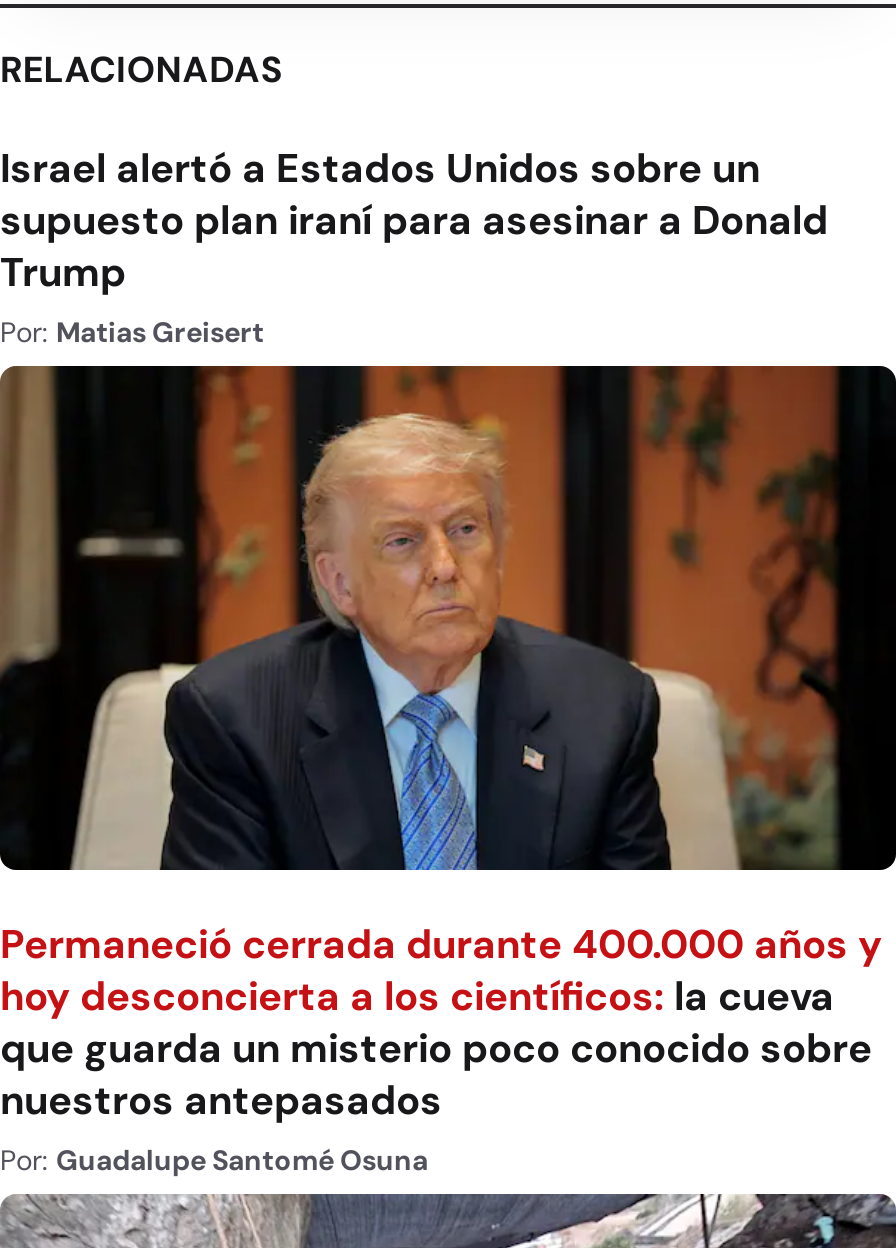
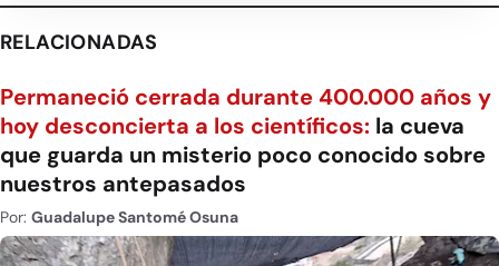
[0,141,828,349] Israel alertó a Estados Unidos sobre un | supuesto plan iraní para asesinar a Donald | Trump | Por: Matias Greisert -> none
[6,364,890,872] [image] -> none

